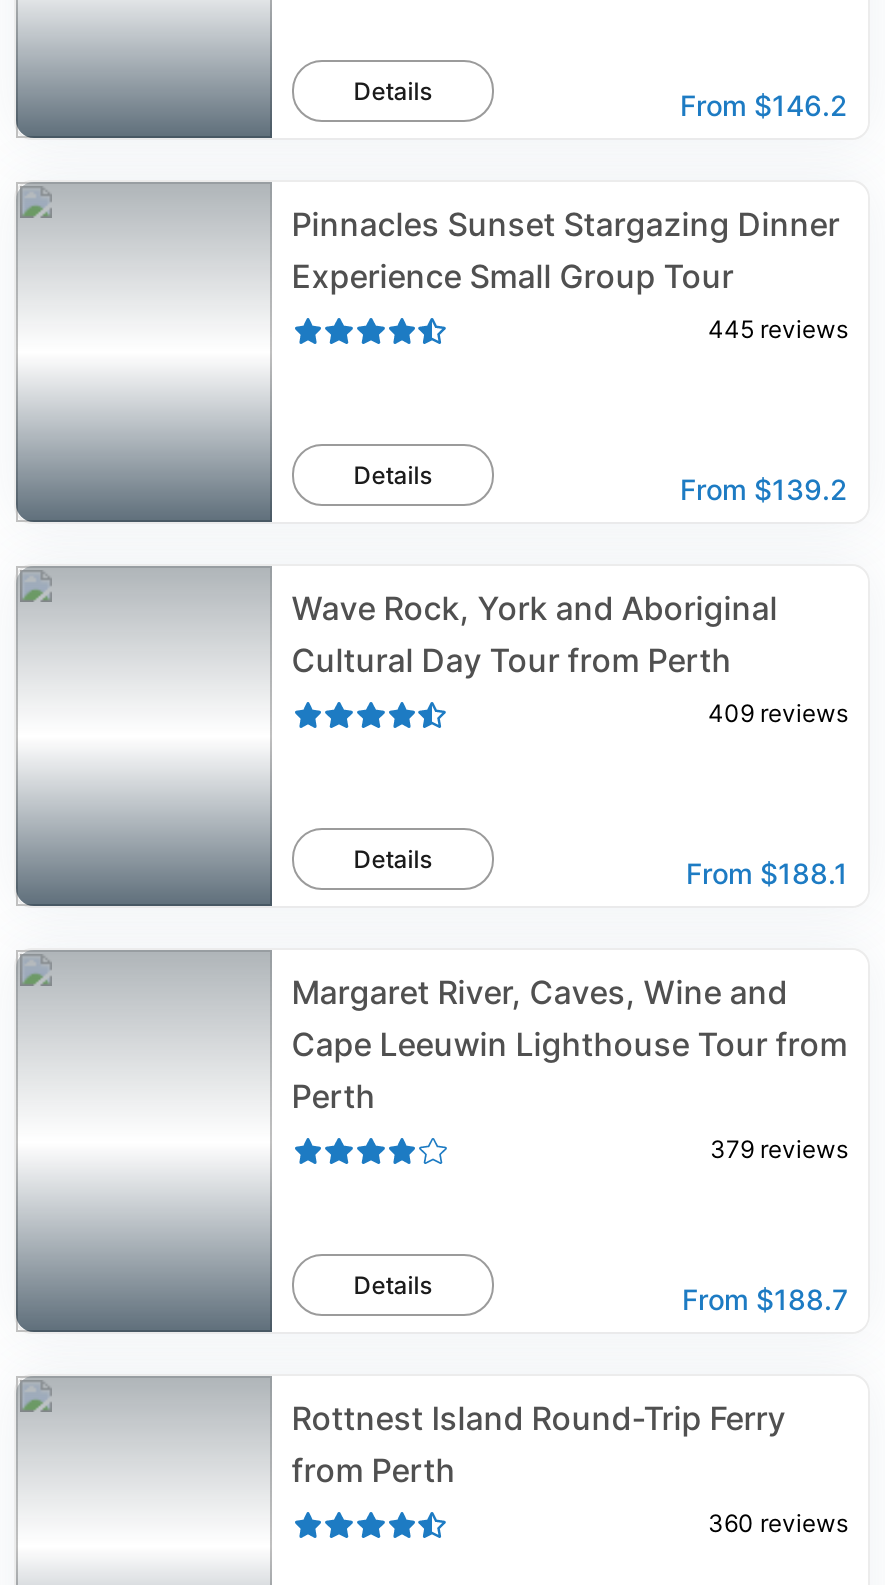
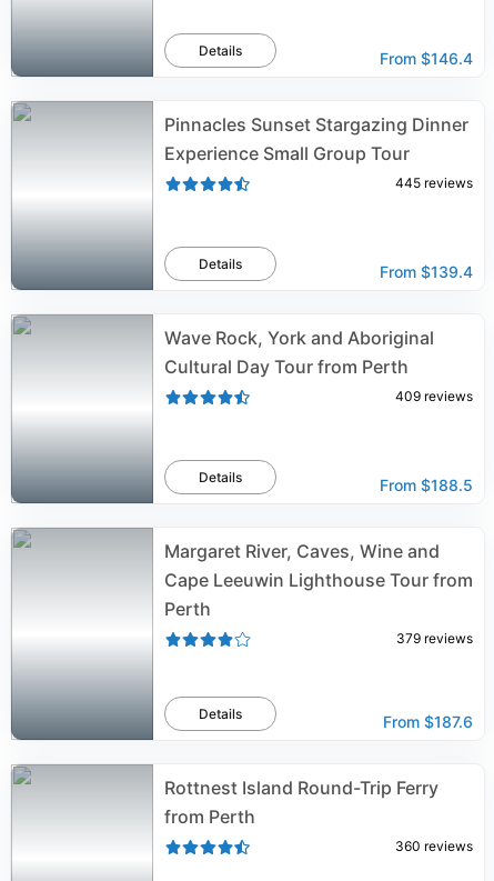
[680,88,848,122] From $146.2 -> [380,49,473,68] From $146.4
[680,472,848,506] From $139.2 -> [380,262,473,281] From $139.4
[686,856,848,890] From $188.1 -> [380,475,473,494] From $188.5
[682,1282,848,1316] From $188.7 -> [383,712,473,731] From $187.6

